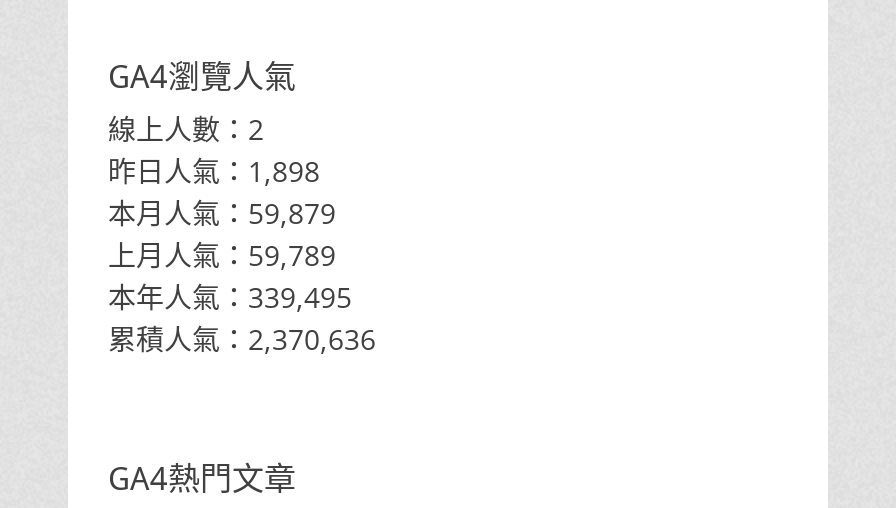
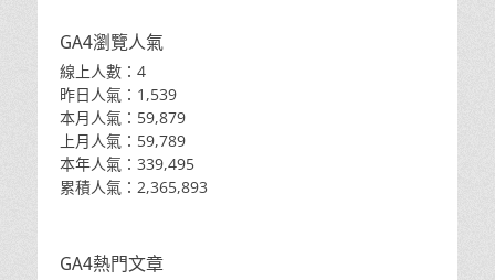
[108,110,264,148] 線上人數：2 -> [60,61,146,82] 線上人數：4
[108,152,320,190] 昨日人氣：1,898 -> [60,84,177,105] 昨日人氣：1,539
[108,320,376,358] 累積人氣：2,370,636 -> [60,176,208,197] 累積人氣：2,365,893

